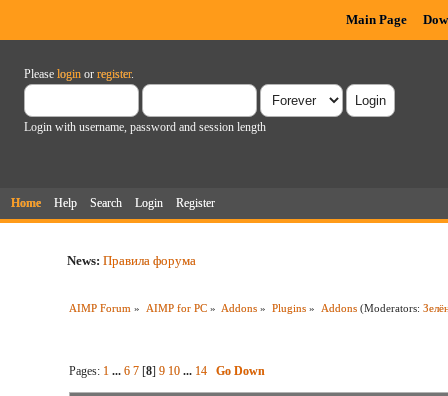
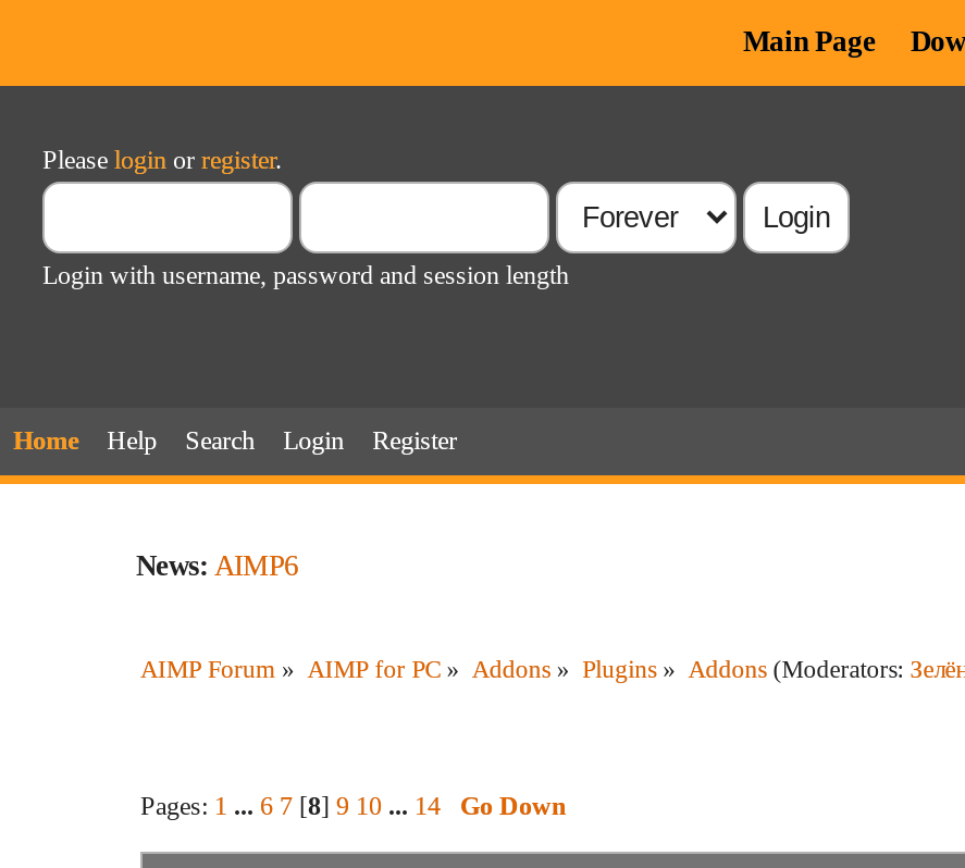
[67,253,196,268] News: Правила форума -> [136,549,299,582] News: AIMP6

